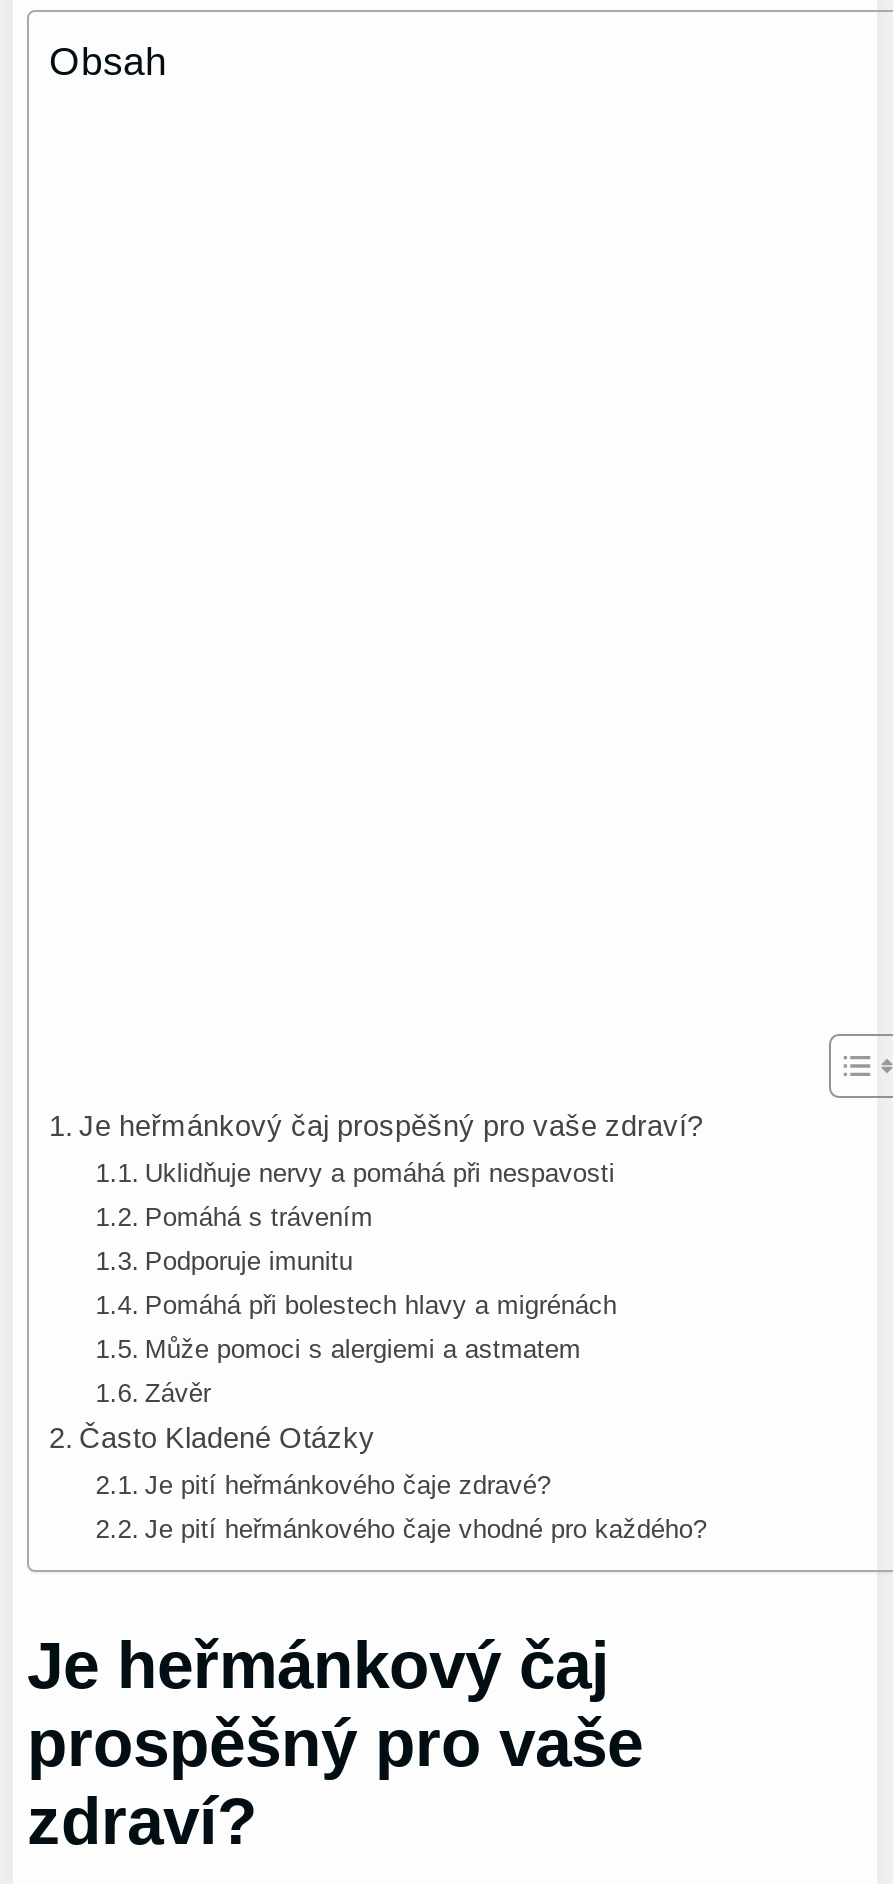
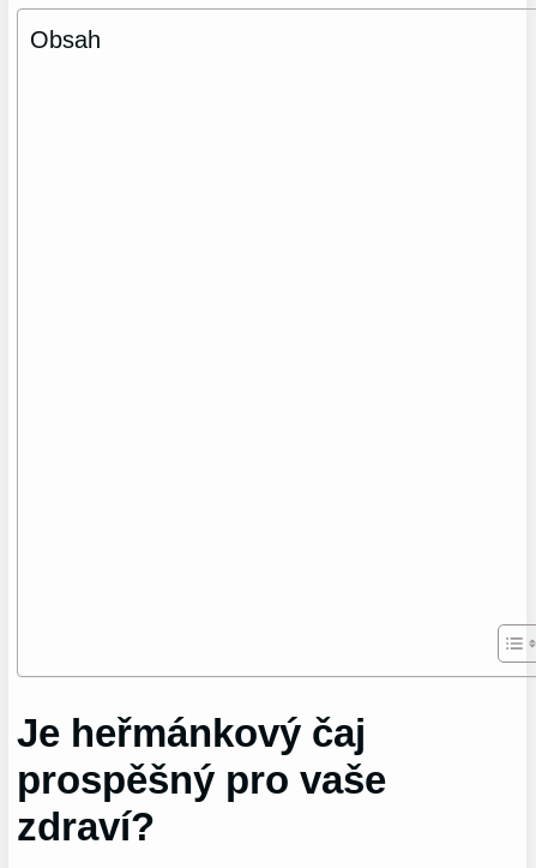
[79,1110,707,1544] Je heřmánkový čaj prospěšný pro vaše zdraví? | Uklidňuje nervy a pomáhá při nespavosti | Pomáhá s trávením | Podporuje imunitu | Pomáhá při bolestech hlavy a migrénách | Může pomoci s alergiemi a astmatem | Závěr | Často Kladené Otázky | Je pití heřmánkového čaje zdravé? | Je pití heřmánkového čaje vhodné pro každého? -> none

